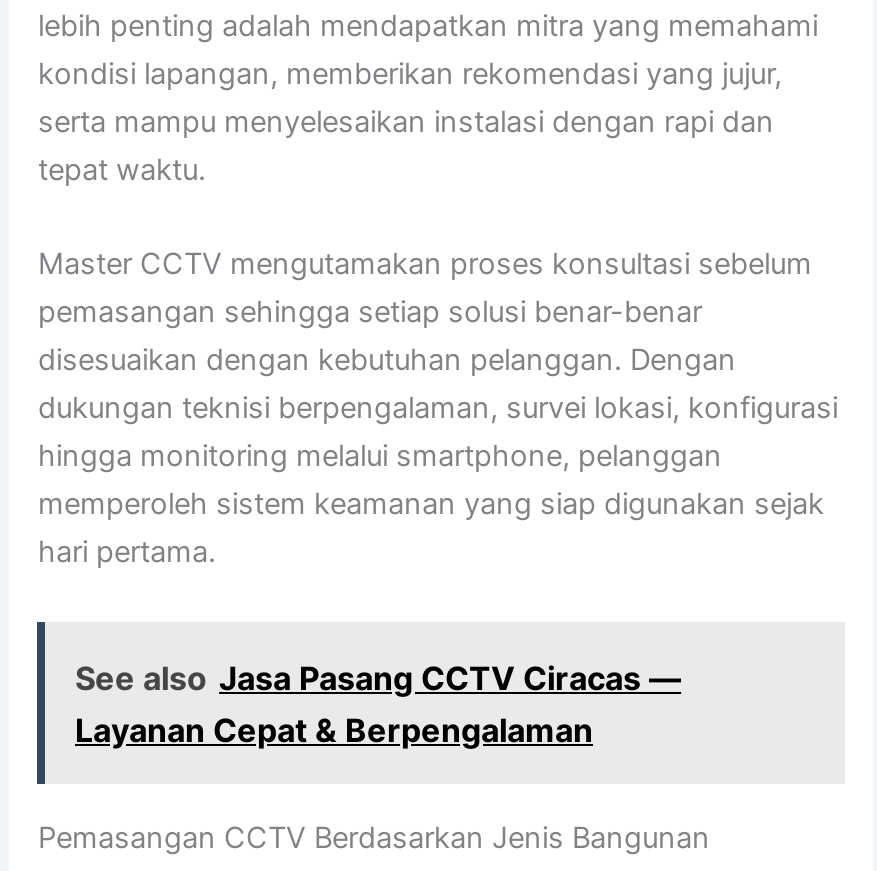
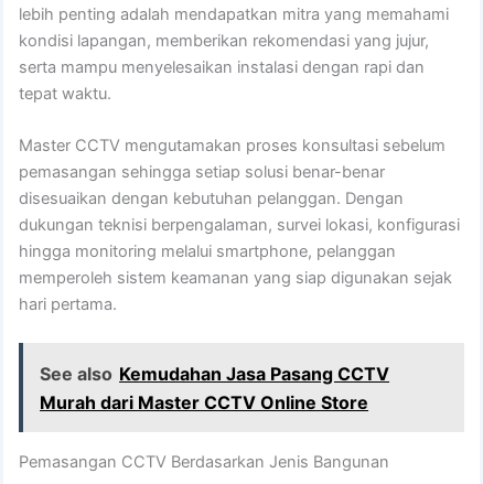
[75,658,681,750] See also Jasa Pasang CCTV Ciracas — | Layanan Cepat & Berpengalaman -> [40,363,389,413] See also Kemudahan Jasa Pasang CCTV | Murah dari Master CCTV Online Store

